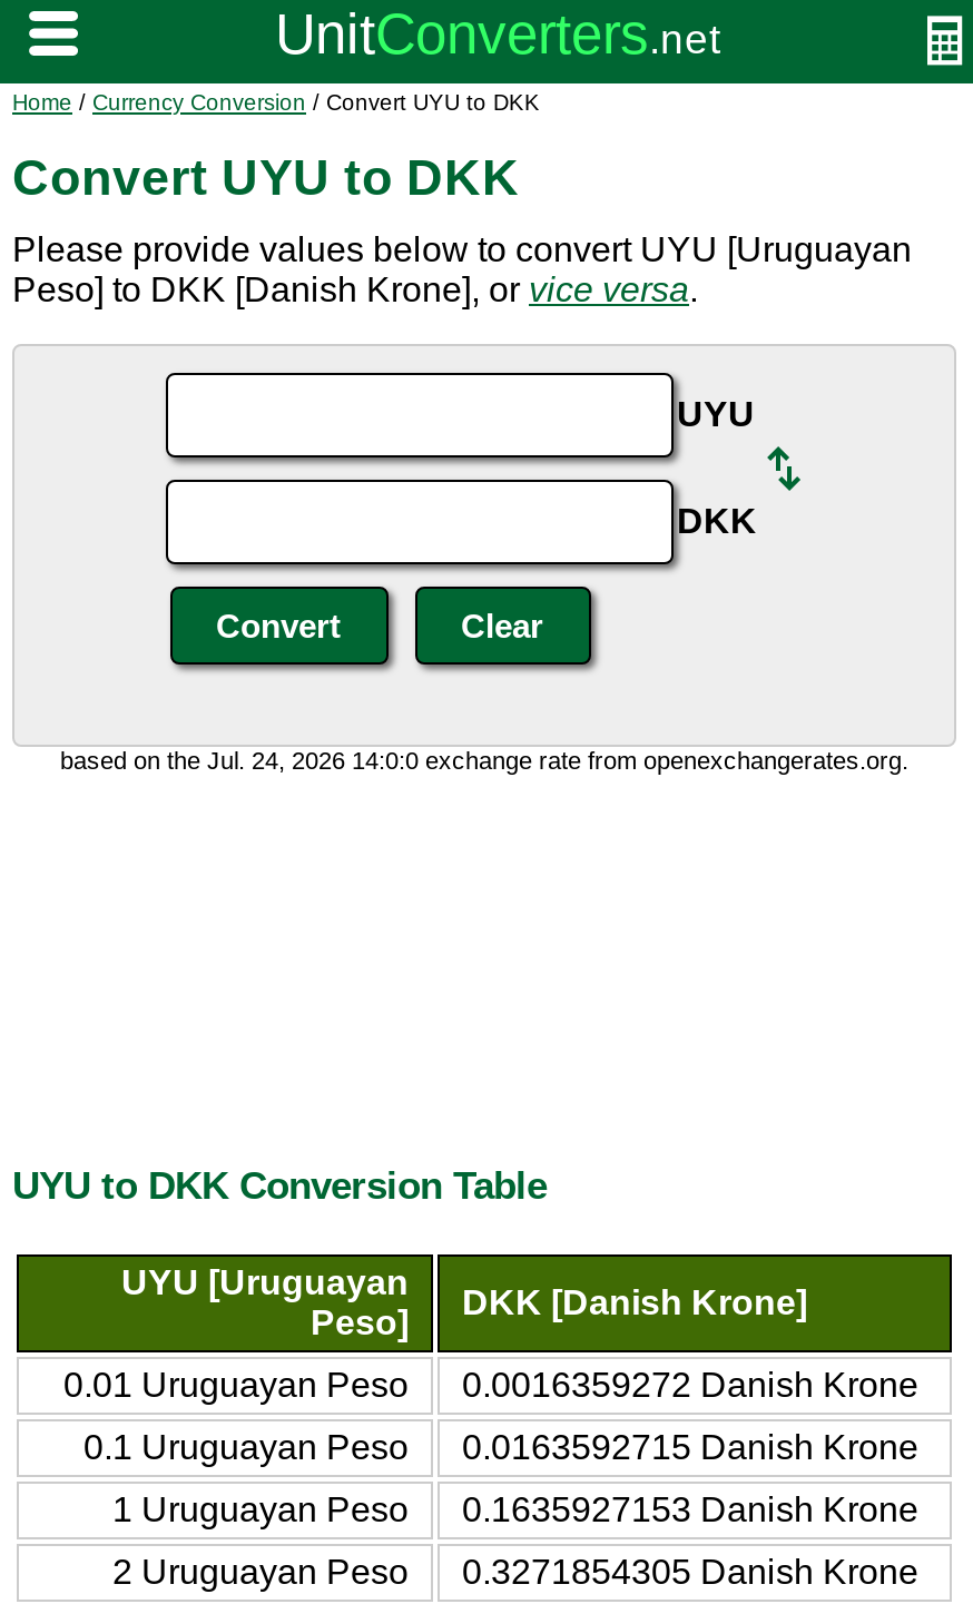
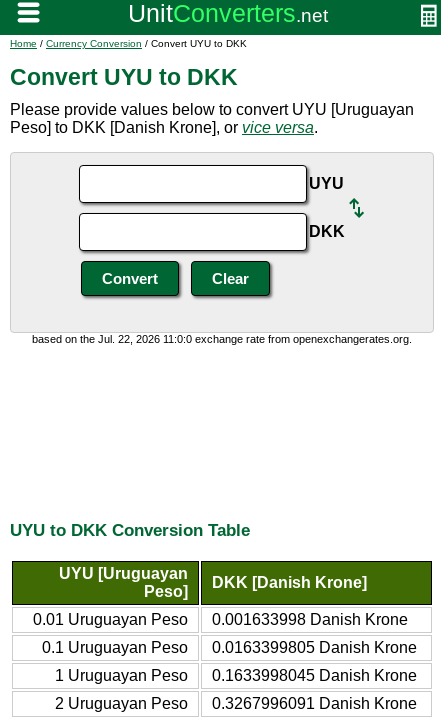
[60,747,908,774] based on the Jul. 24, 2026 14:0:0 exchange rate from openexchangerates.org. -> [32,333,412,345] based on the Jul. 22, 2026 11:0:0 exchange rate from openexchangerates.org.
[63,1365,918,1403] 0.01 Uruguayan Peso 0.0016359272 Danish Krone -> [33,611,408,628] 0.01 Uruguayan Peso 0.001633998 Danish Krone
[83,1427,918,1465] 0.1 Uruguayan Peso 0.0163592715 Danish Krone -> [42,639,417,656] 0.1 Uruguayan Peso 0.0163399805 Danish Krone
[112,1490,918,1528] 1 Uruguayan Peso 0.1635927153 Danish Krone -> [55,667,417,684] 1 Uruguayan Peso 0.1633998045 Danish Krone
[112,1552,918,1590] 2 Uruguayan Peso 0.3271854305 Danish Krone -> [55,695,417,712] 2 Uruguayan Peso 0.3267996091 Danish Krone

